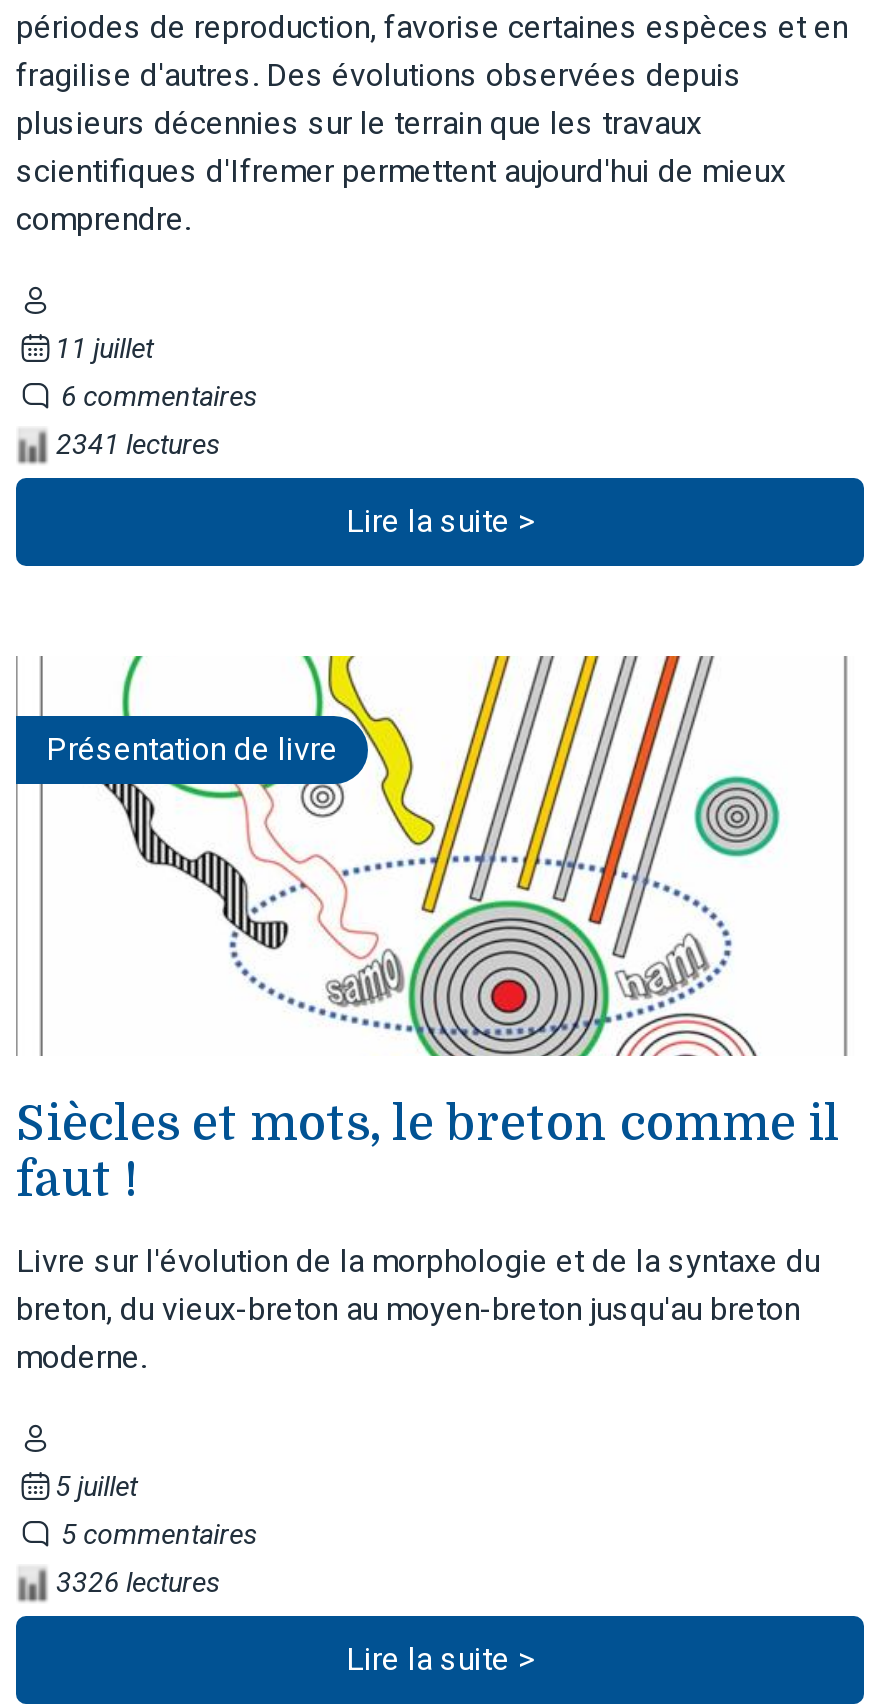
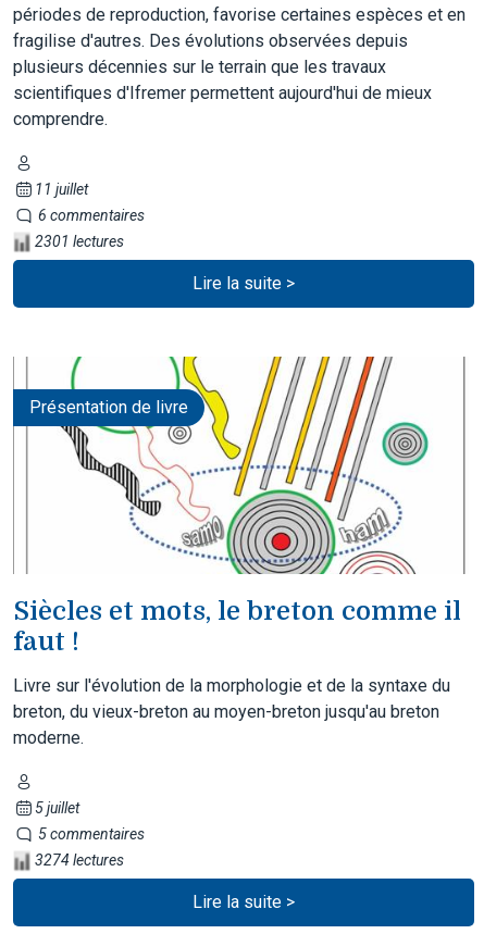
[50,427,220,459] 2341 lectures -> [32,232,124,250] 2301 lectures
[50,1565,220,1597] 3326 lectures -> [32,851,124,868] 3274 lectures

